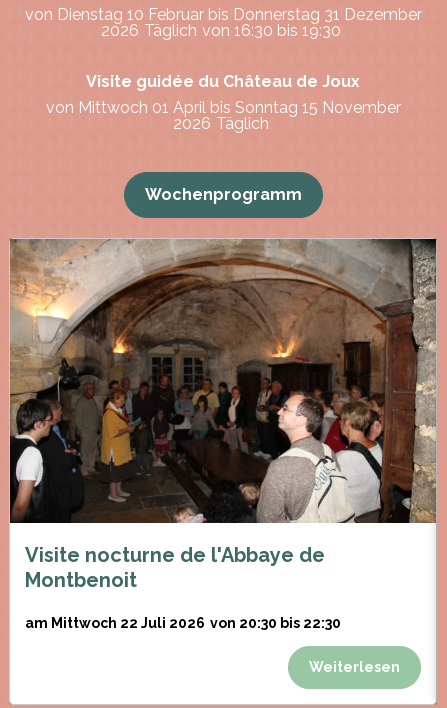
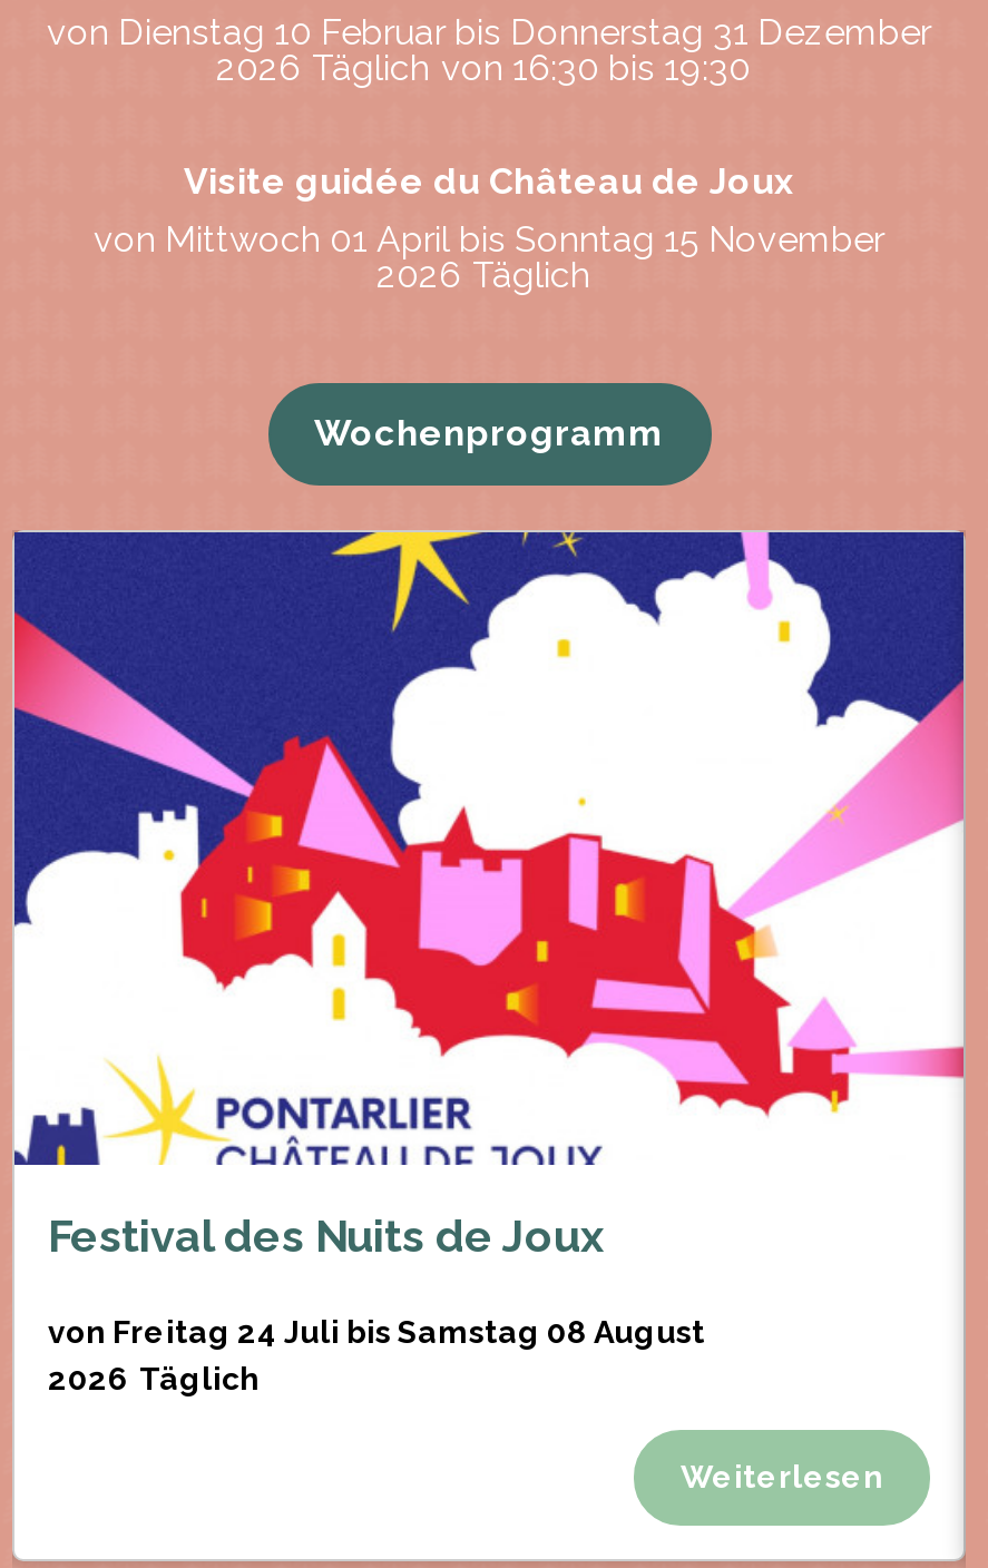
[9,238,437,592] [image] | Visite nocturne de l'Abbaye de | Montbenoit -> [12,530,966,1263] [image] | Festival des Nuits de Joux
[25,615,341,631] am Mittwoch 22 Juli 2026 von 20:30 bis 22:30 -> [48,1314,705,1396] von Freitag 24 Juli bis Samstag 08 August | 2026 Täglich

